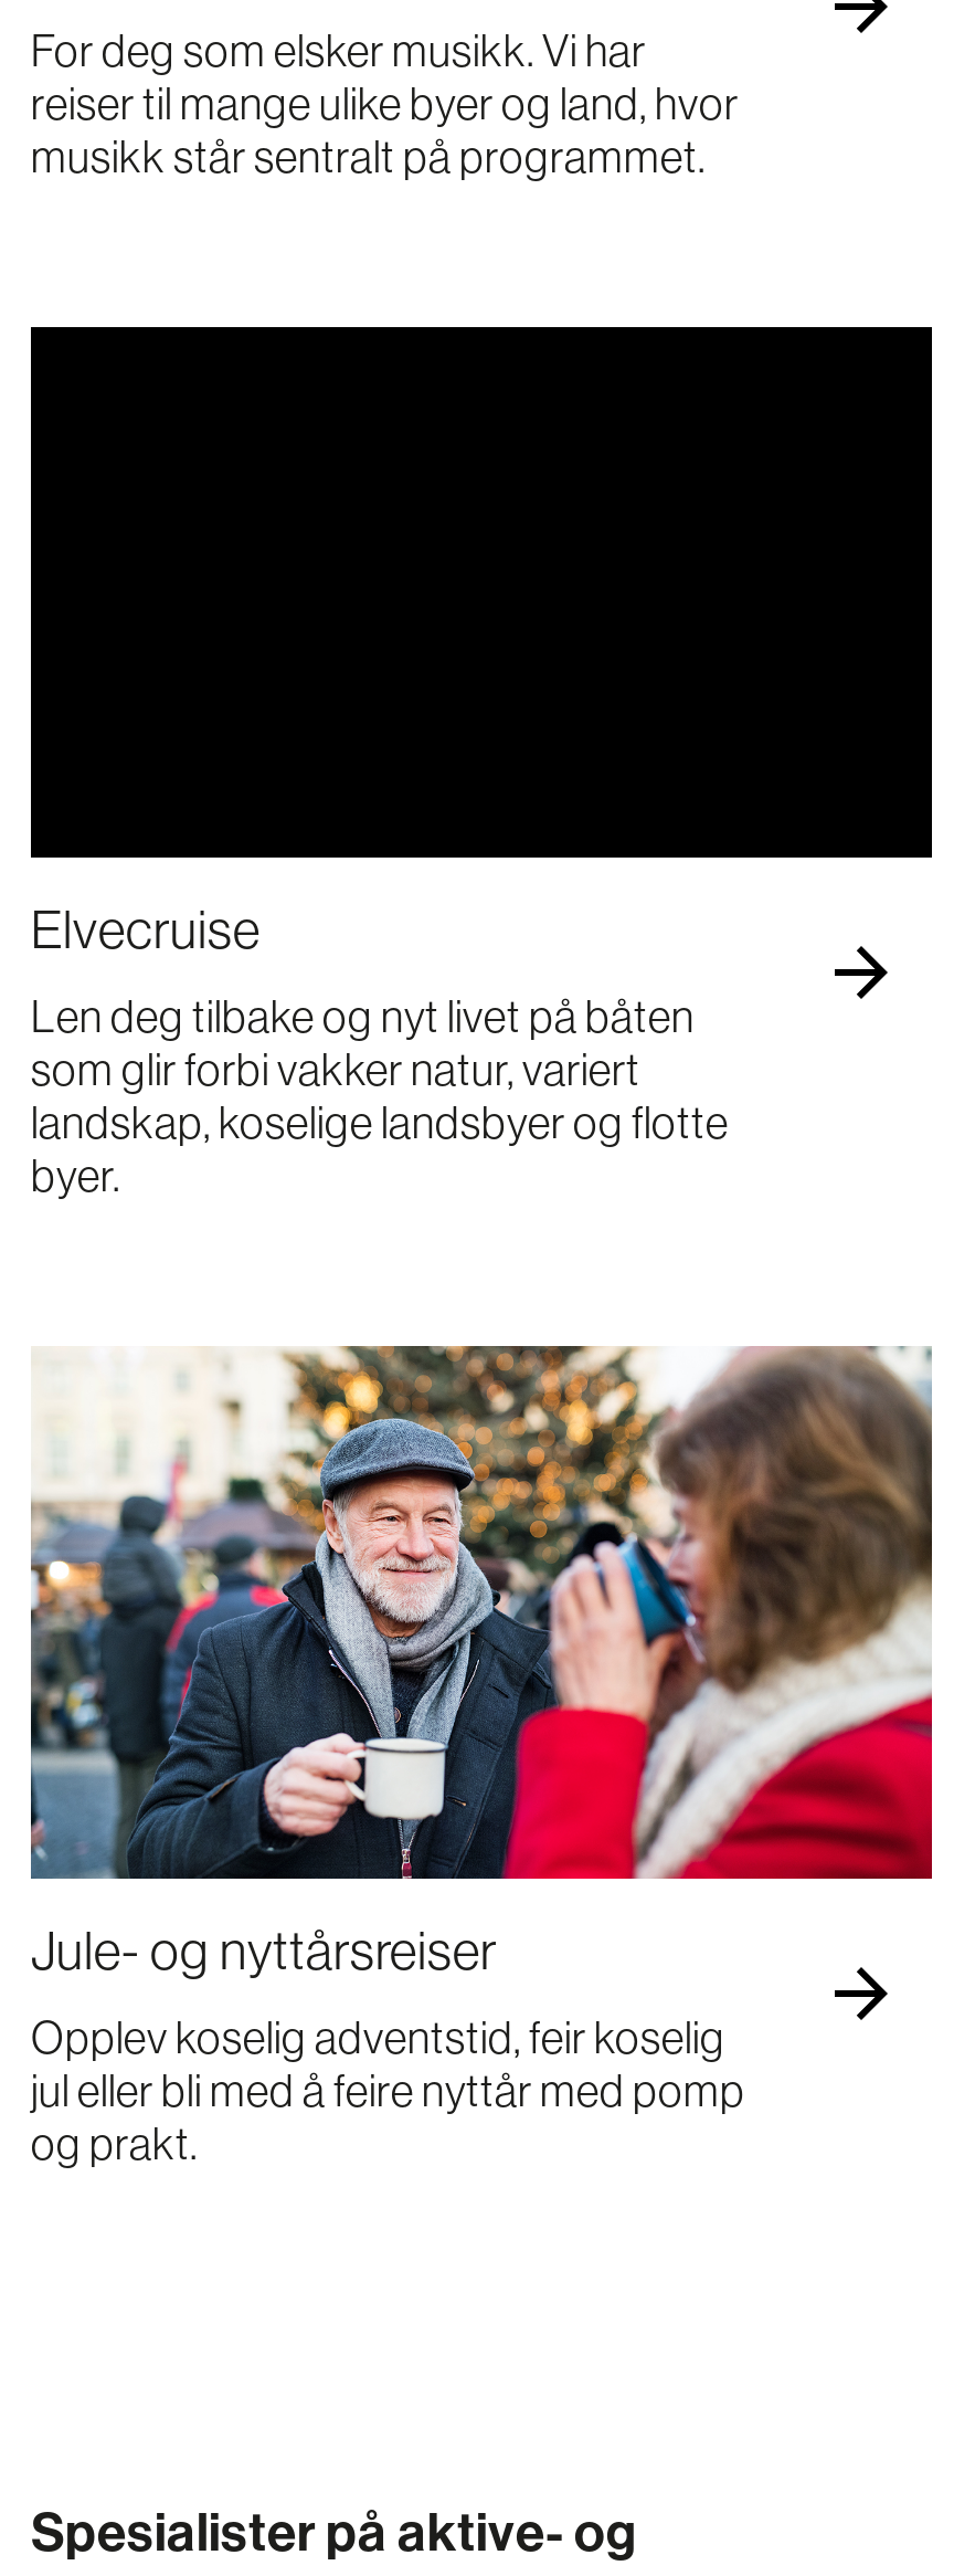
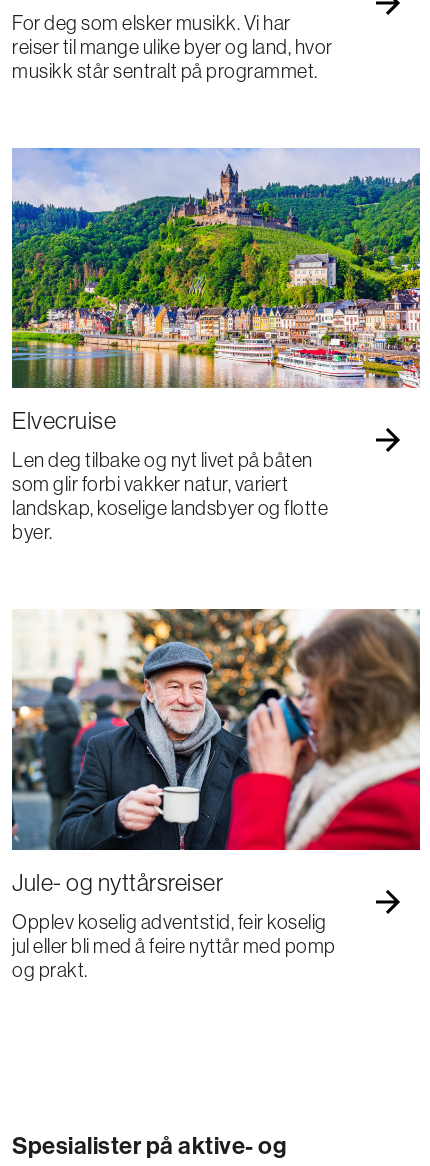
none -> [11,147,421,389] [image]

